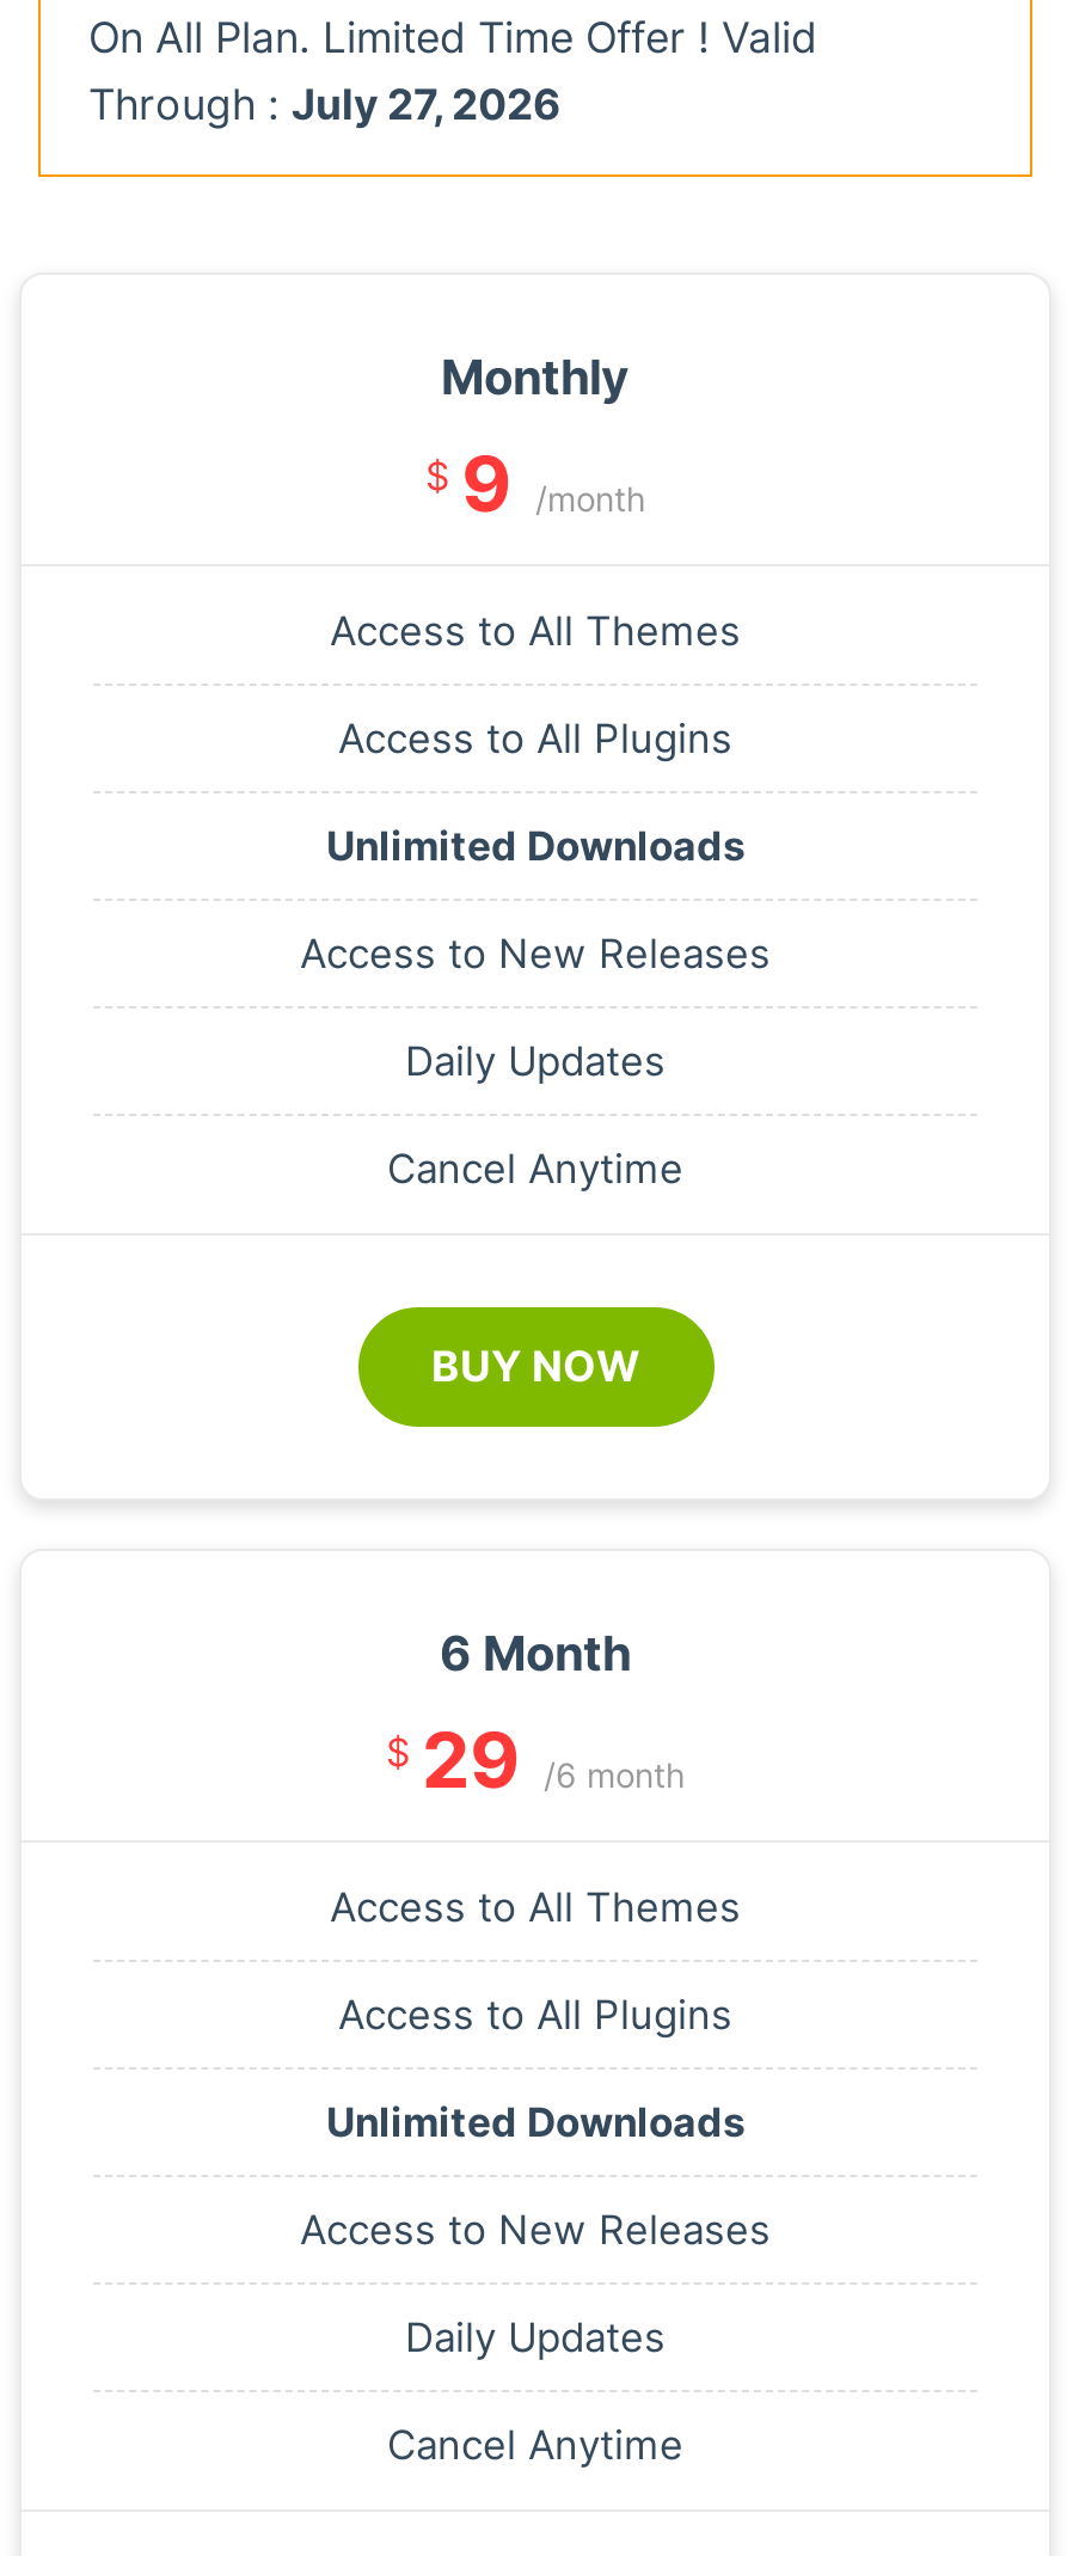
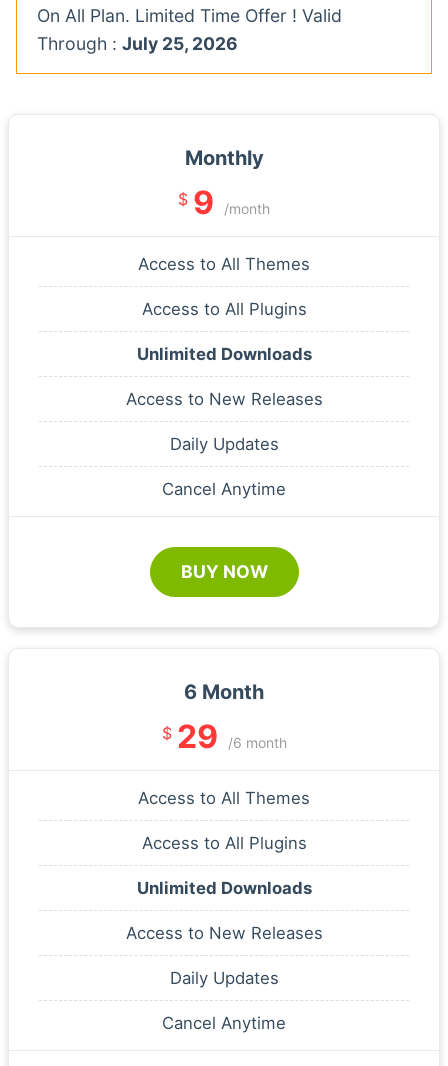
[88,79,562,129] Through : July 27, 2026 -> [37,33,238,54] Through : July 25, 2026

